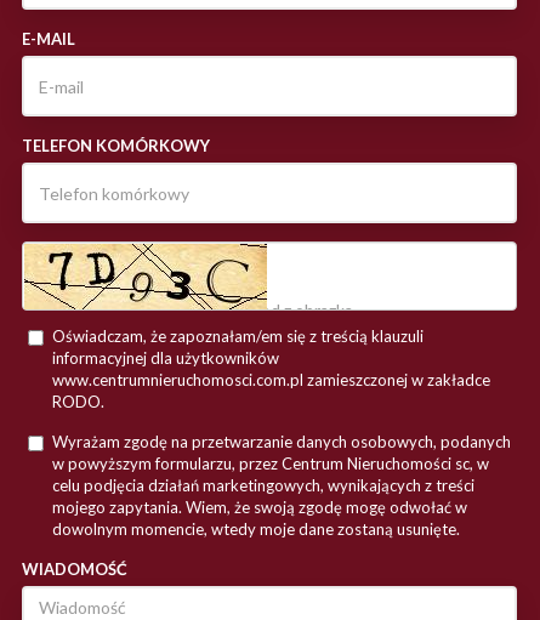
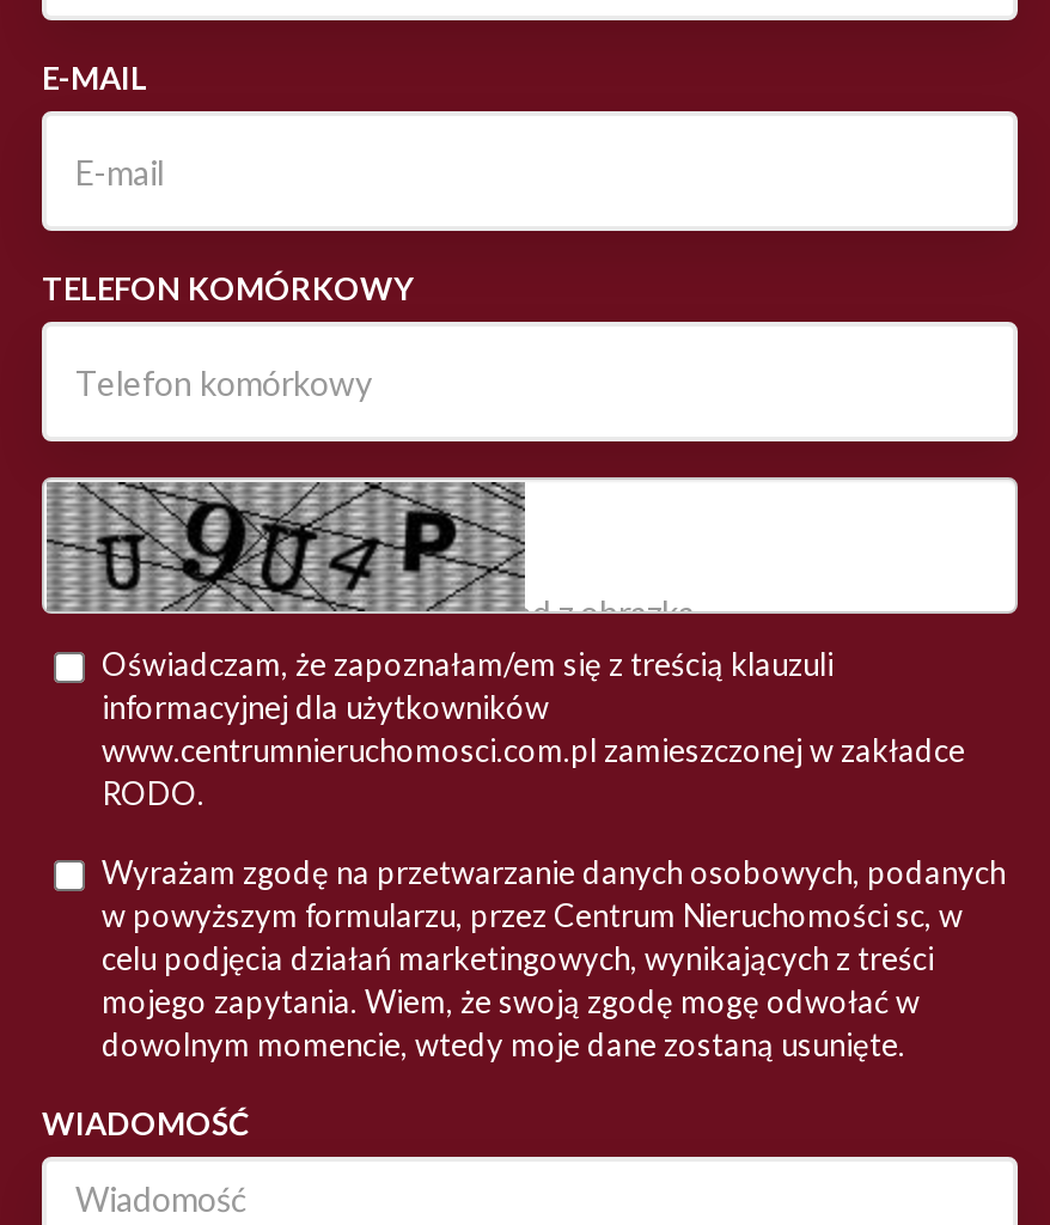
[23,243,268,311] [image] -> [44,480,527,614] [image]

